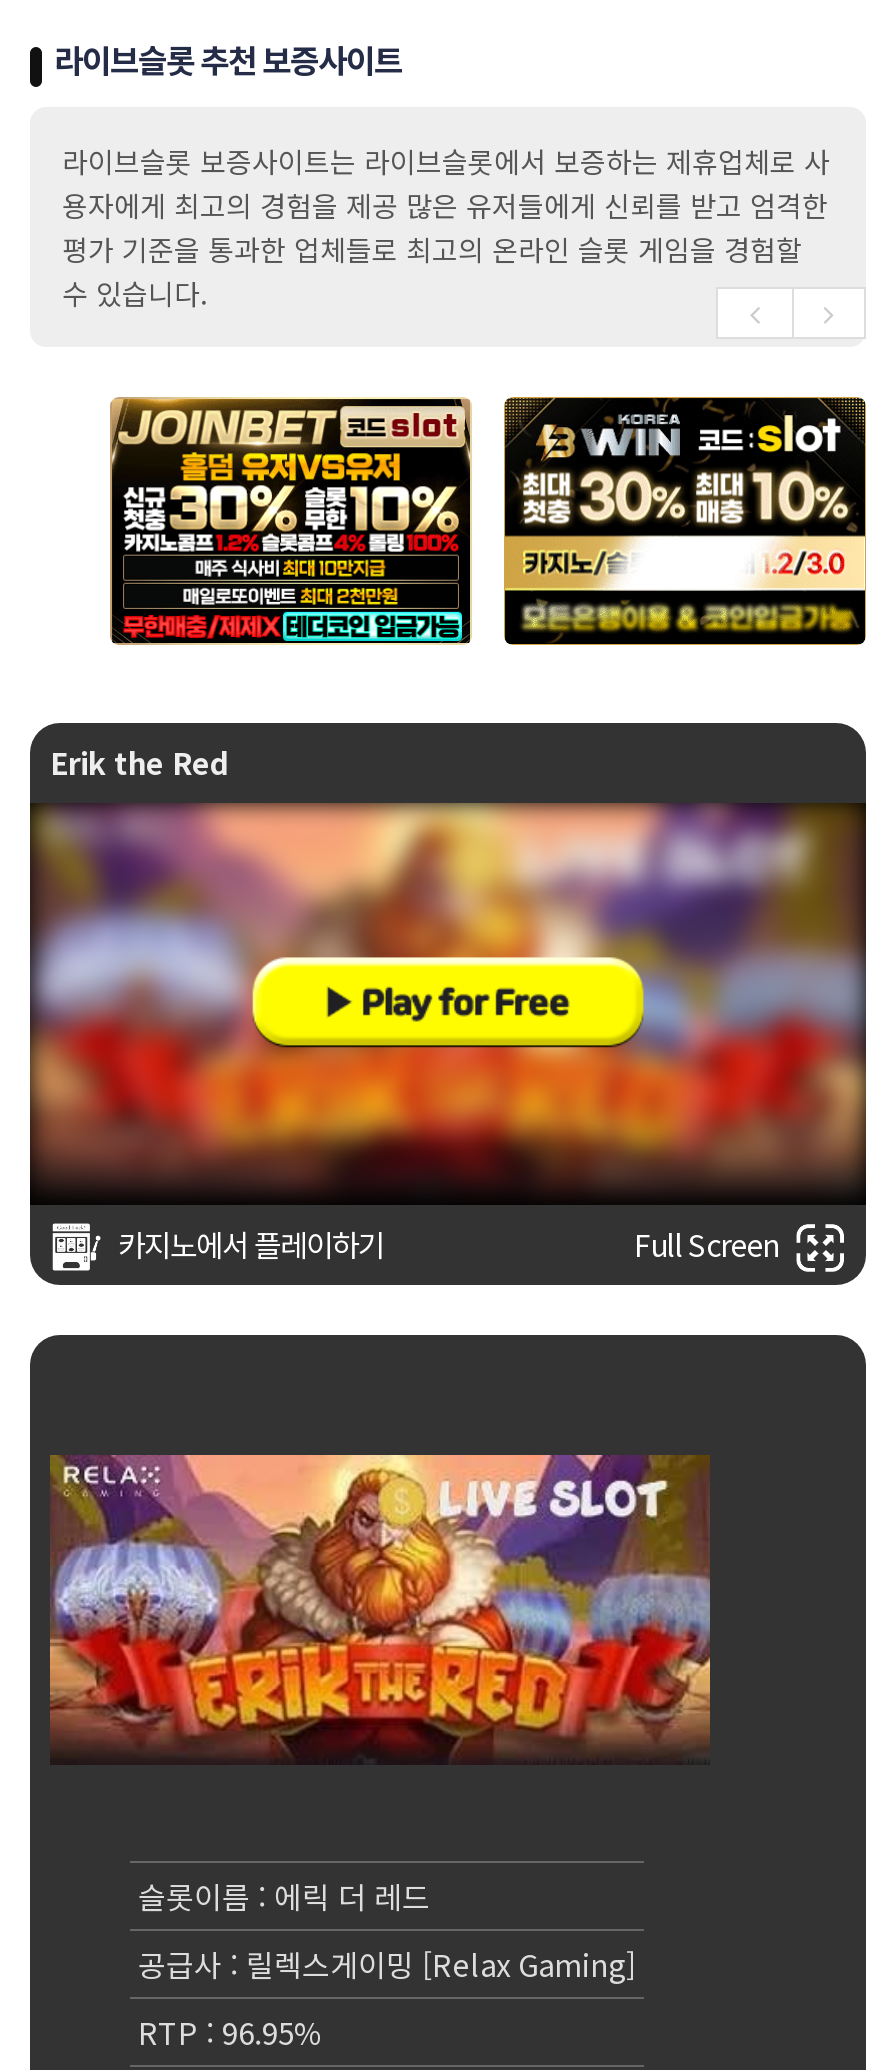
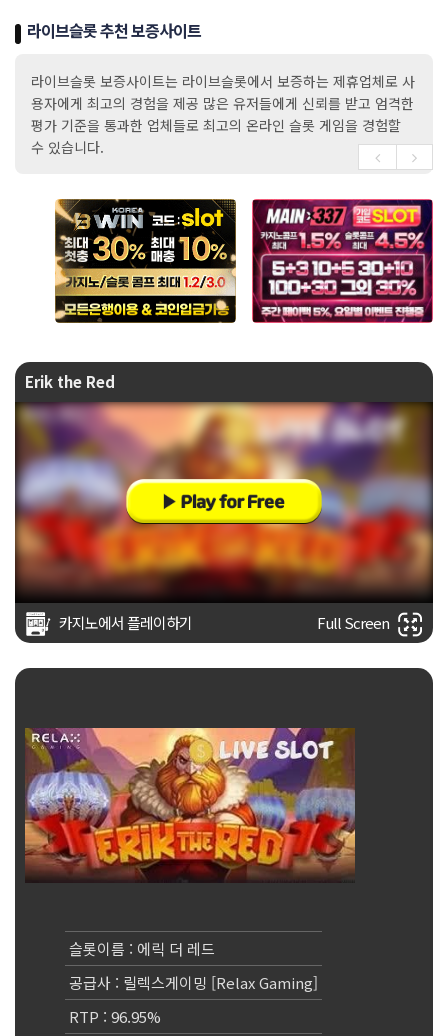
[110,397,472,645] [image] -> [55,198,237,324] [image]
[502,395,868,647] [image] -> [251,198,434,324] [image]

